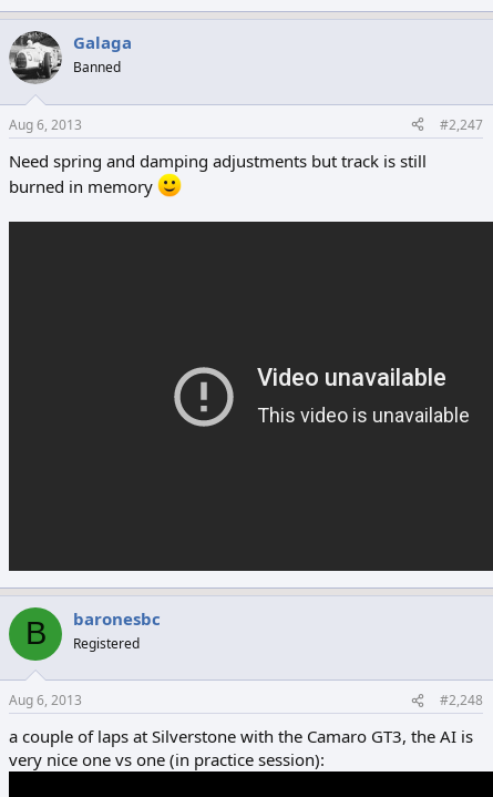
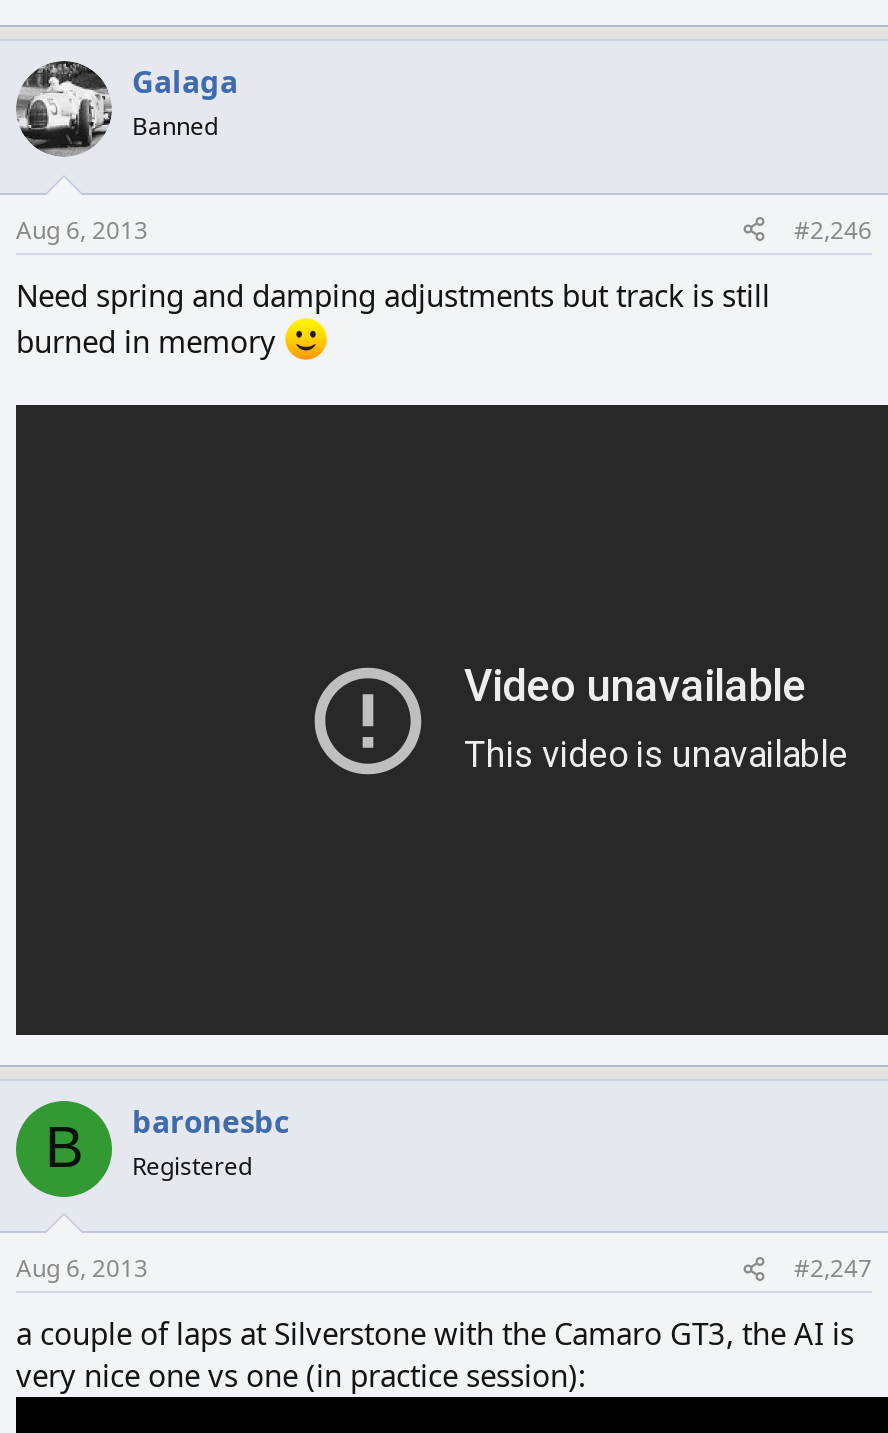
[440,115,483,134] #2,247 -> [794,212,872,246] #2,246
[440,691,483,709] #2,248 -> [794,1251,872,1285] #2,247

